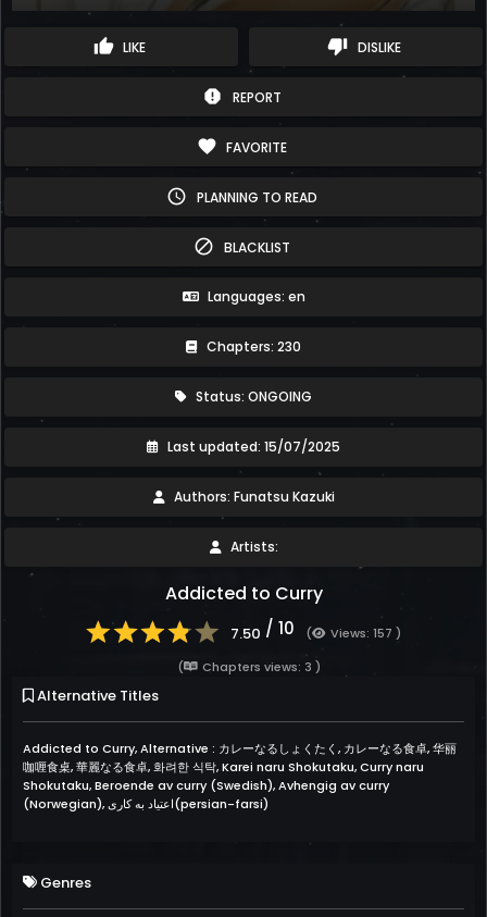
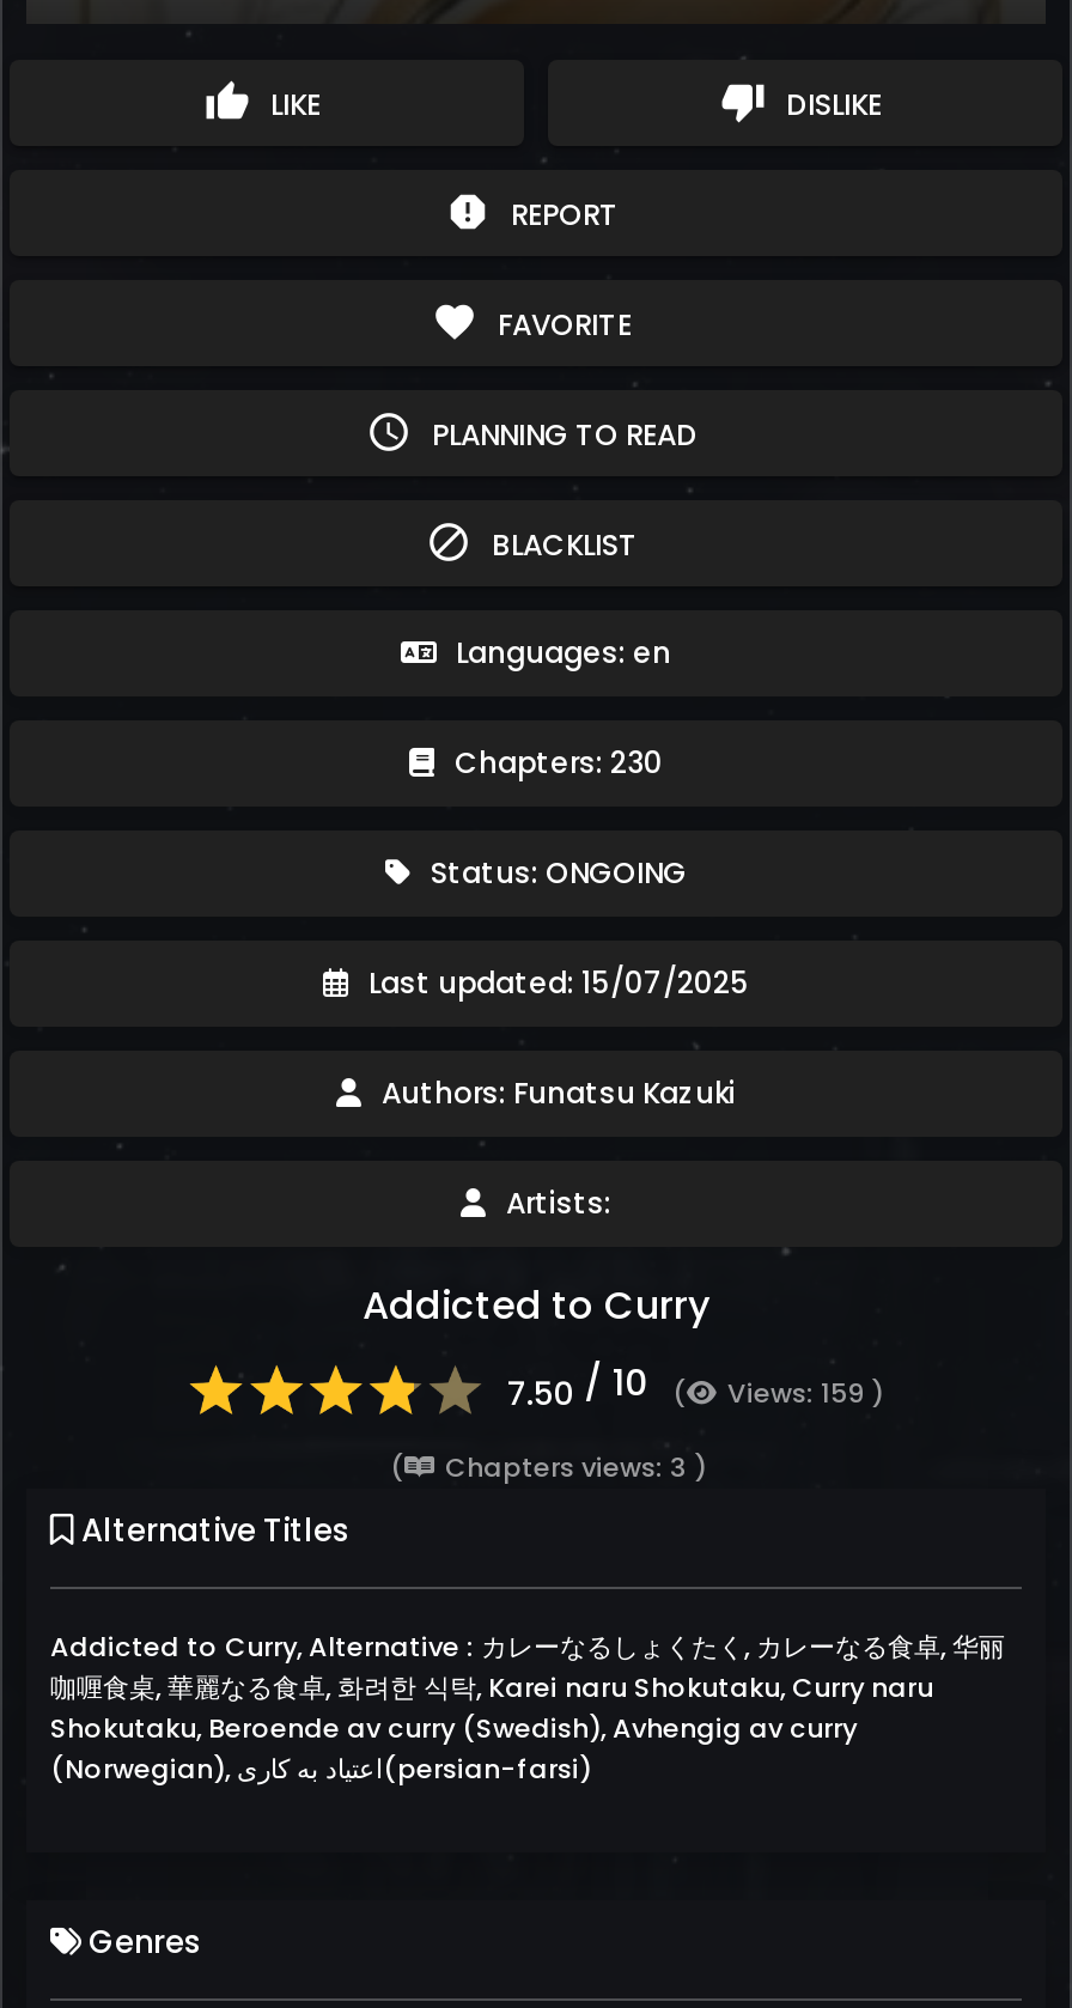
[330,624,401,642] Views: 157 ) -> [727,1374,883,1412] Views: 159 )

